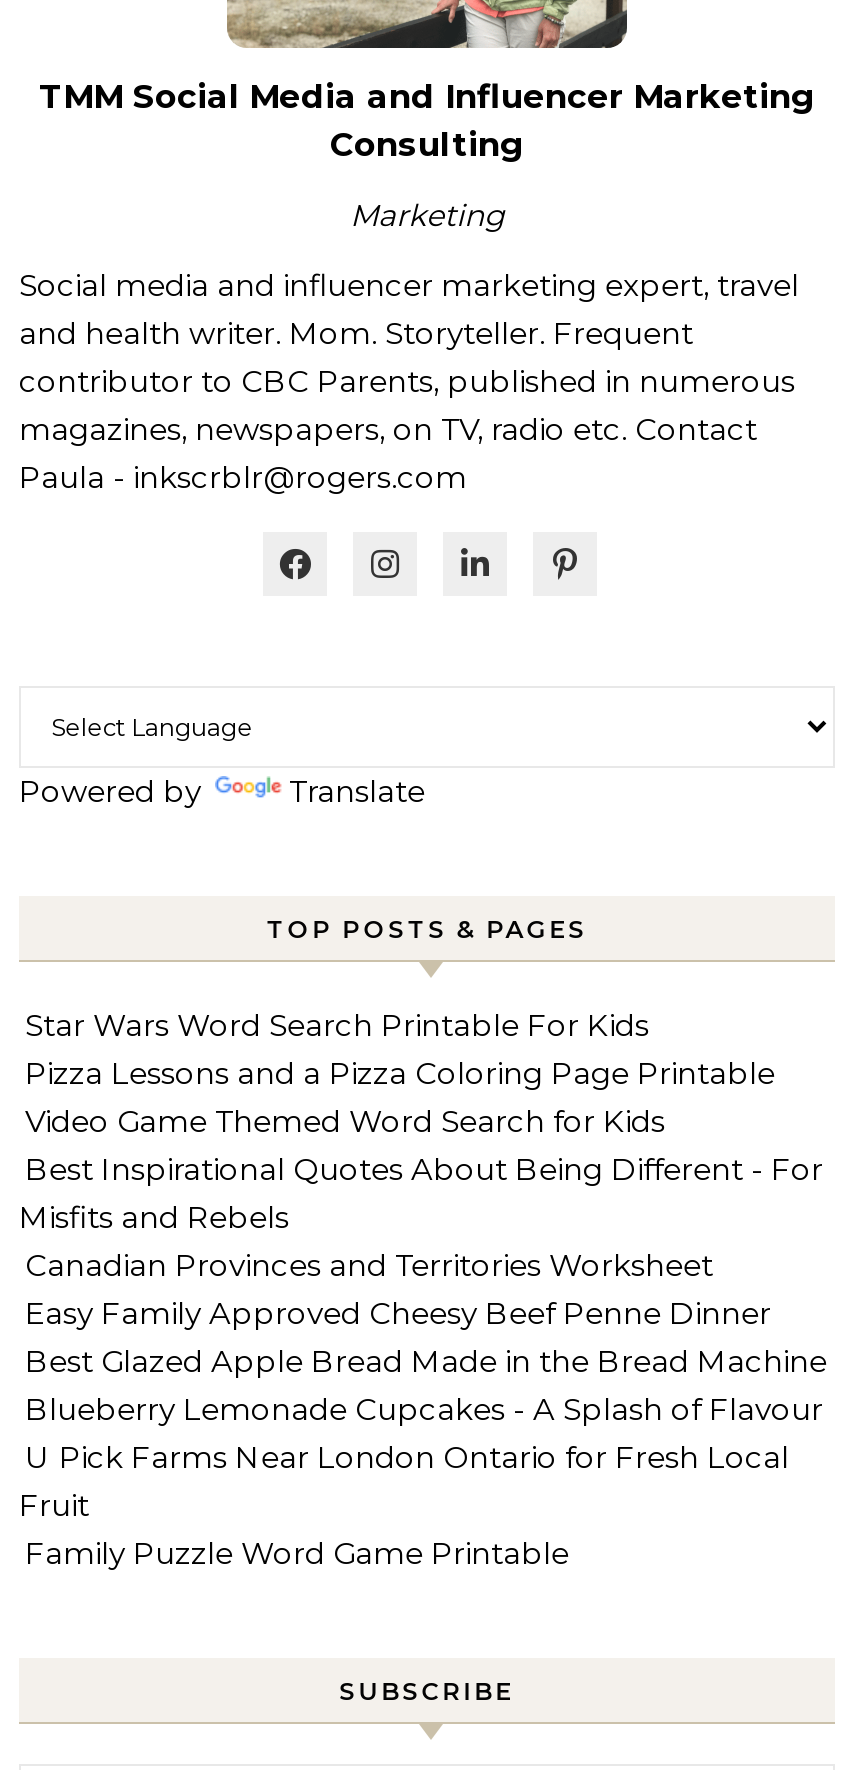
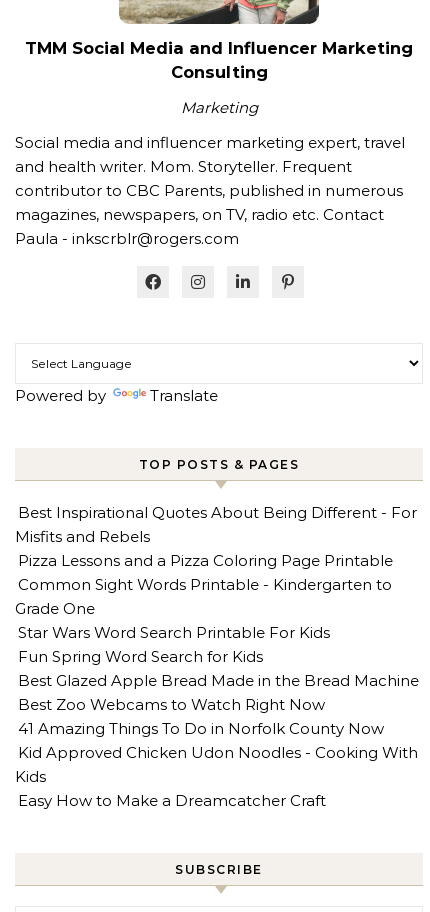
moved [25,1006,649,1044] -> [18,623,330,642]: Star Wars Word Search Printable For Kids
moved [25,1054,775,1092] -> [18,551,393,570]: Pizza Lessons and a Pizza Coloring Page Printable
[25,1102,665,1140] Video Game Themed Word Search for Kids -> none
moved [19,1150,823,1236] -> [15,503,417,546]: Best Inspirational Quotes About Being Different - For | Misfits and Rebels
[25,1246,771,1332] Canadian Provinces and Territories Worksheet | Easy Family Approved Cheesy Beef Penne Dinner -> [15,575,392,666] Common Sight Words Printable - Kindergarten to | Grade One | Fun Spring Word Search for Kids
[19,1390,823,1572] Blueberry Lemonade Cupcakes - A Splash of Flavour | U Pick Farms Near London Ontario for Fresh Local | Fruit | Family Puzzle Word Game Printable -> [15,695,418,810] Best Zoo Webcams to Watch Right Now | 41 Amazing Things To Do in Norfolk County Now | Kid Approved Chicken Udon Noodles - Cooking With | Kids | Easy How to Make a Dreamcatcher Craft

